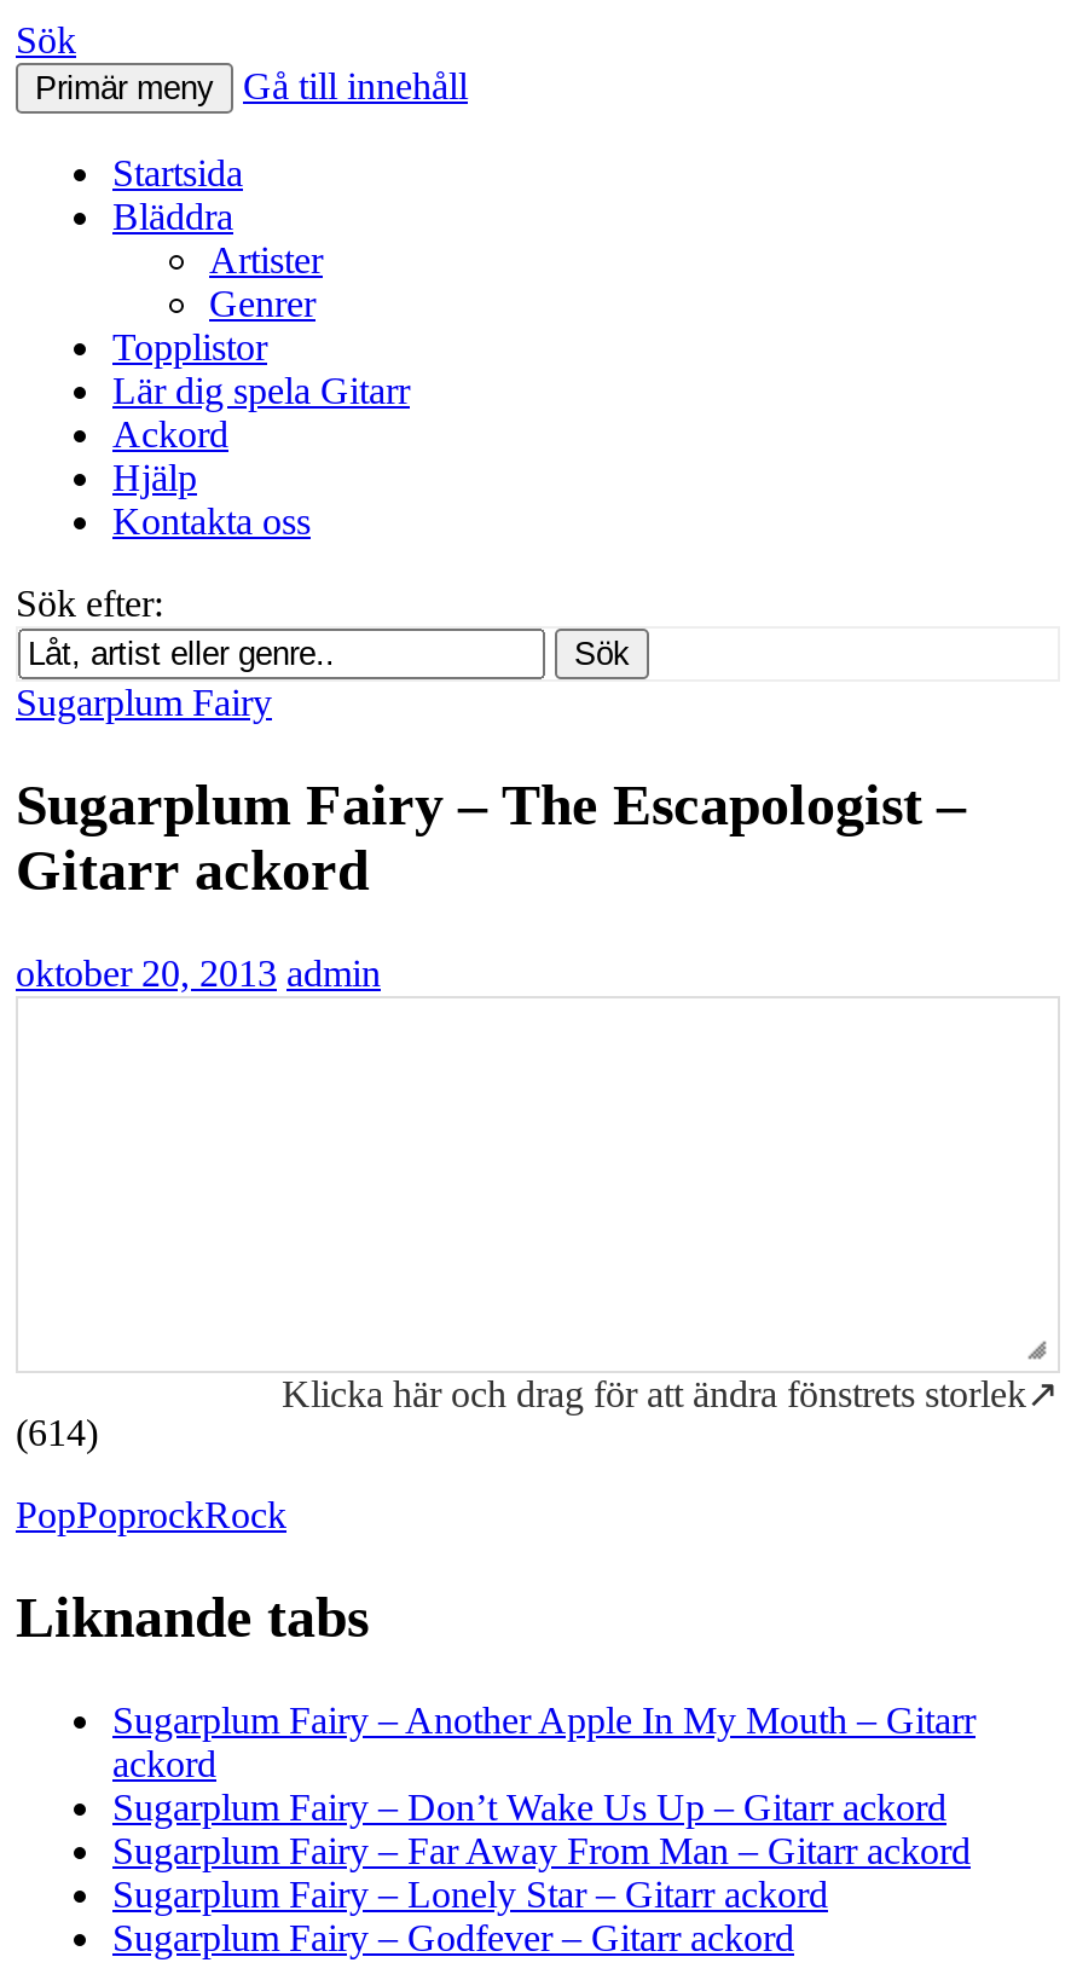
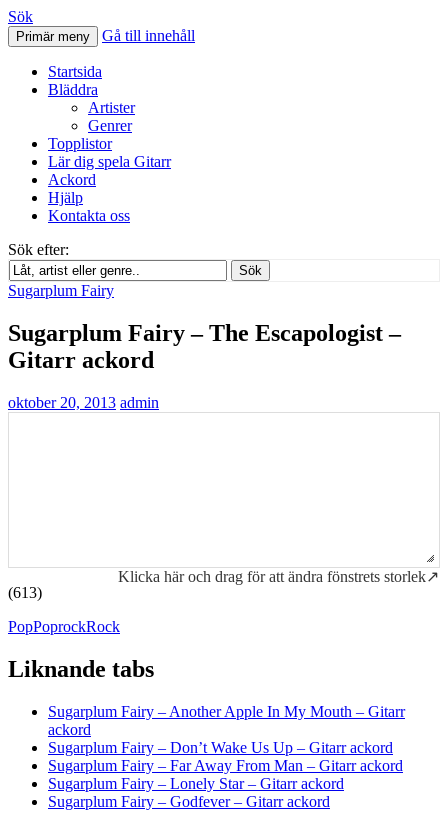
[16,1411,98,1452] (614) -> [8,584,42,601] (613)

